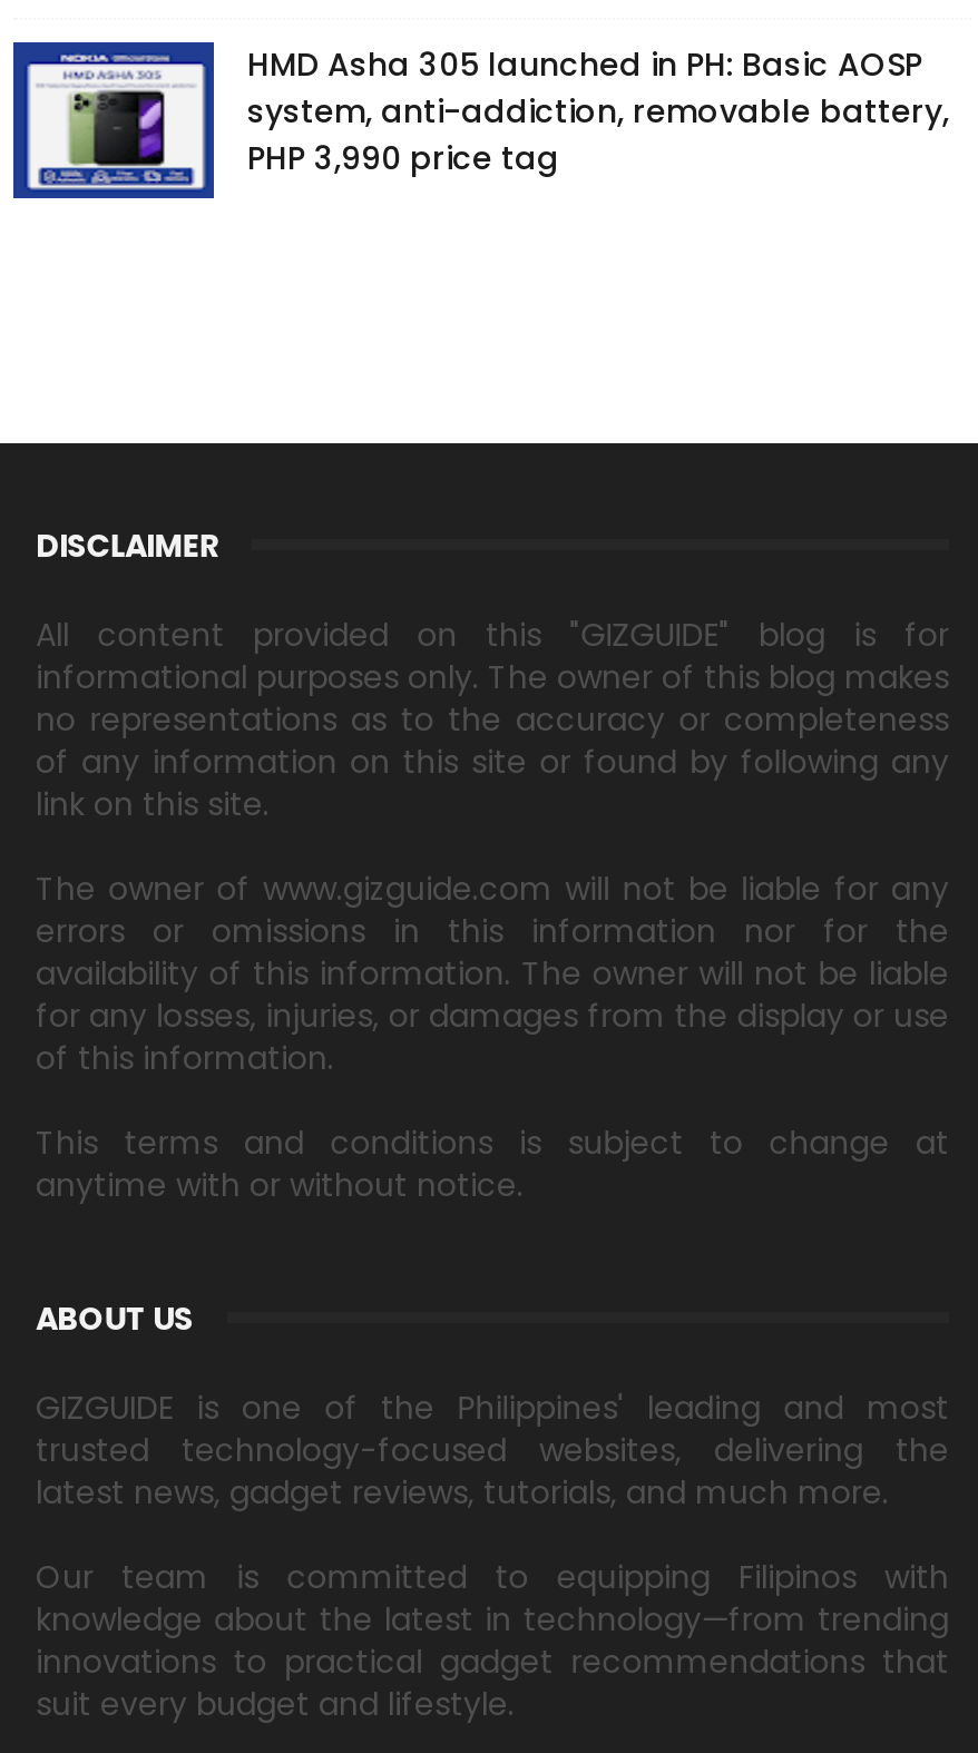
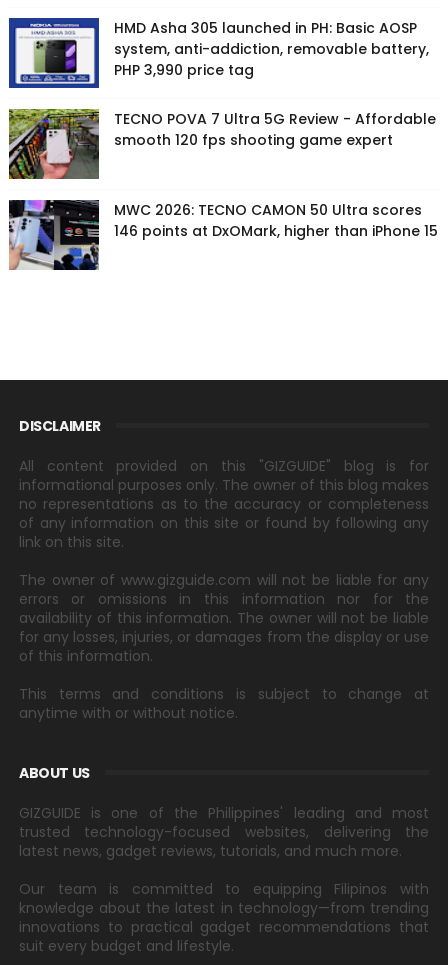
none -> [8,108,438,241] [image] | TECNO POVA 7 Ultra 5G Review - Affordable | smooth 120 fps shooting game expert | MWC 2026: TECNO CAMON 50 Ultra scores | 146 points at DxOMark, higher than iPhone 15
none -> [8,199,100,271] [image]

